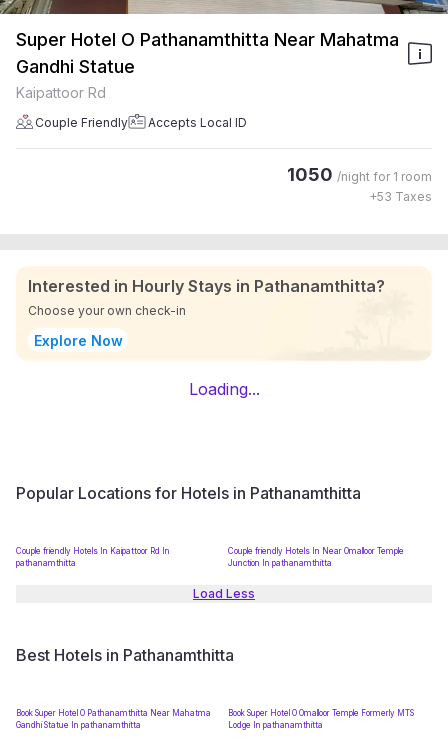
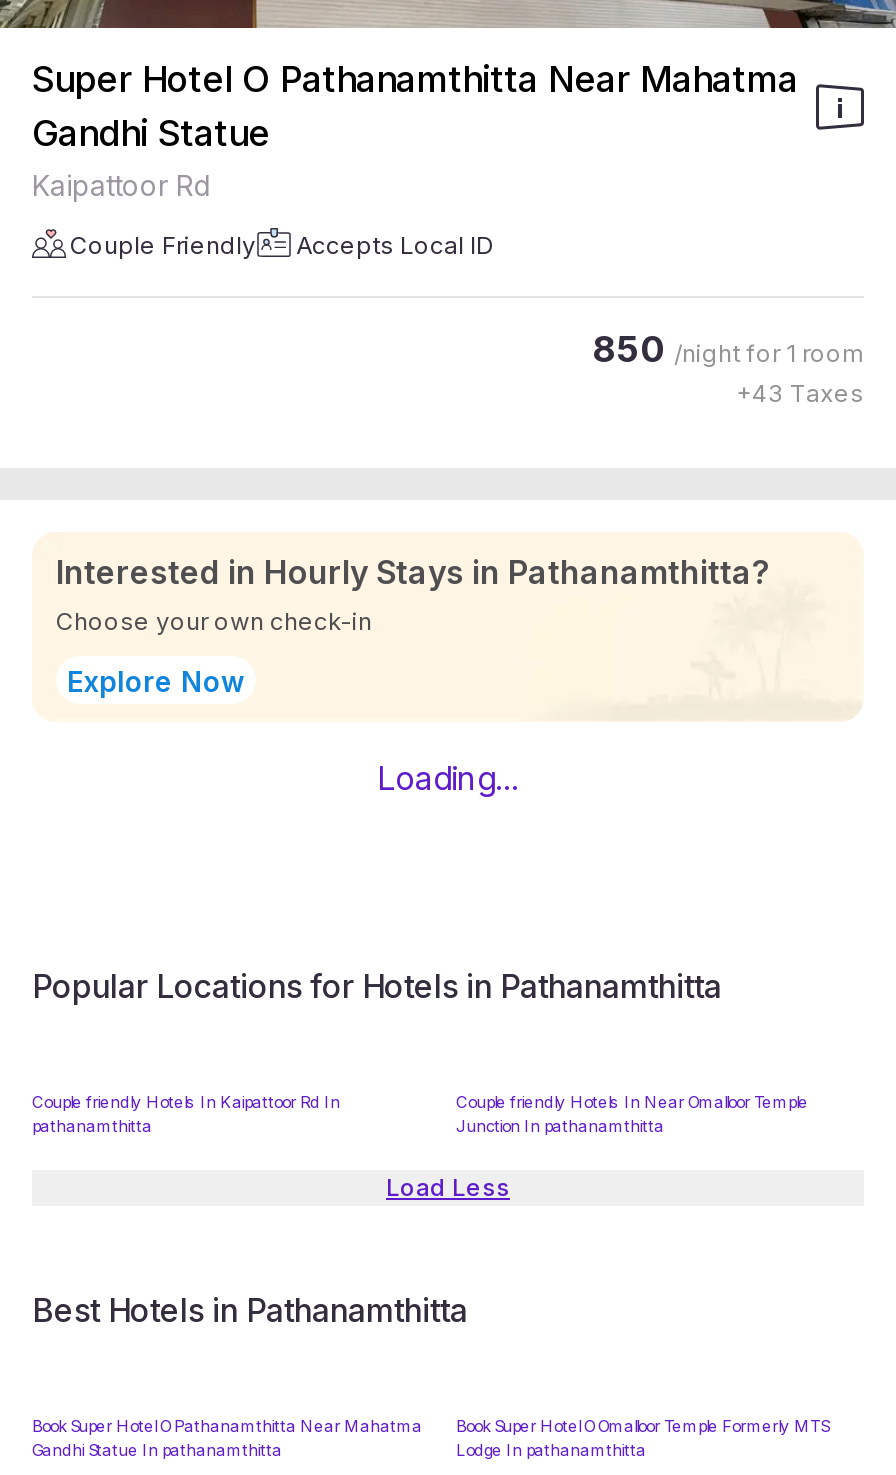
[287,164,432,185] 1050 /night for 1 room -> [592,328,864,370] 850 /night for 1 room
[369,189,432,204] +53 Taxes -> [736,378,864,408] +43 Taxes

